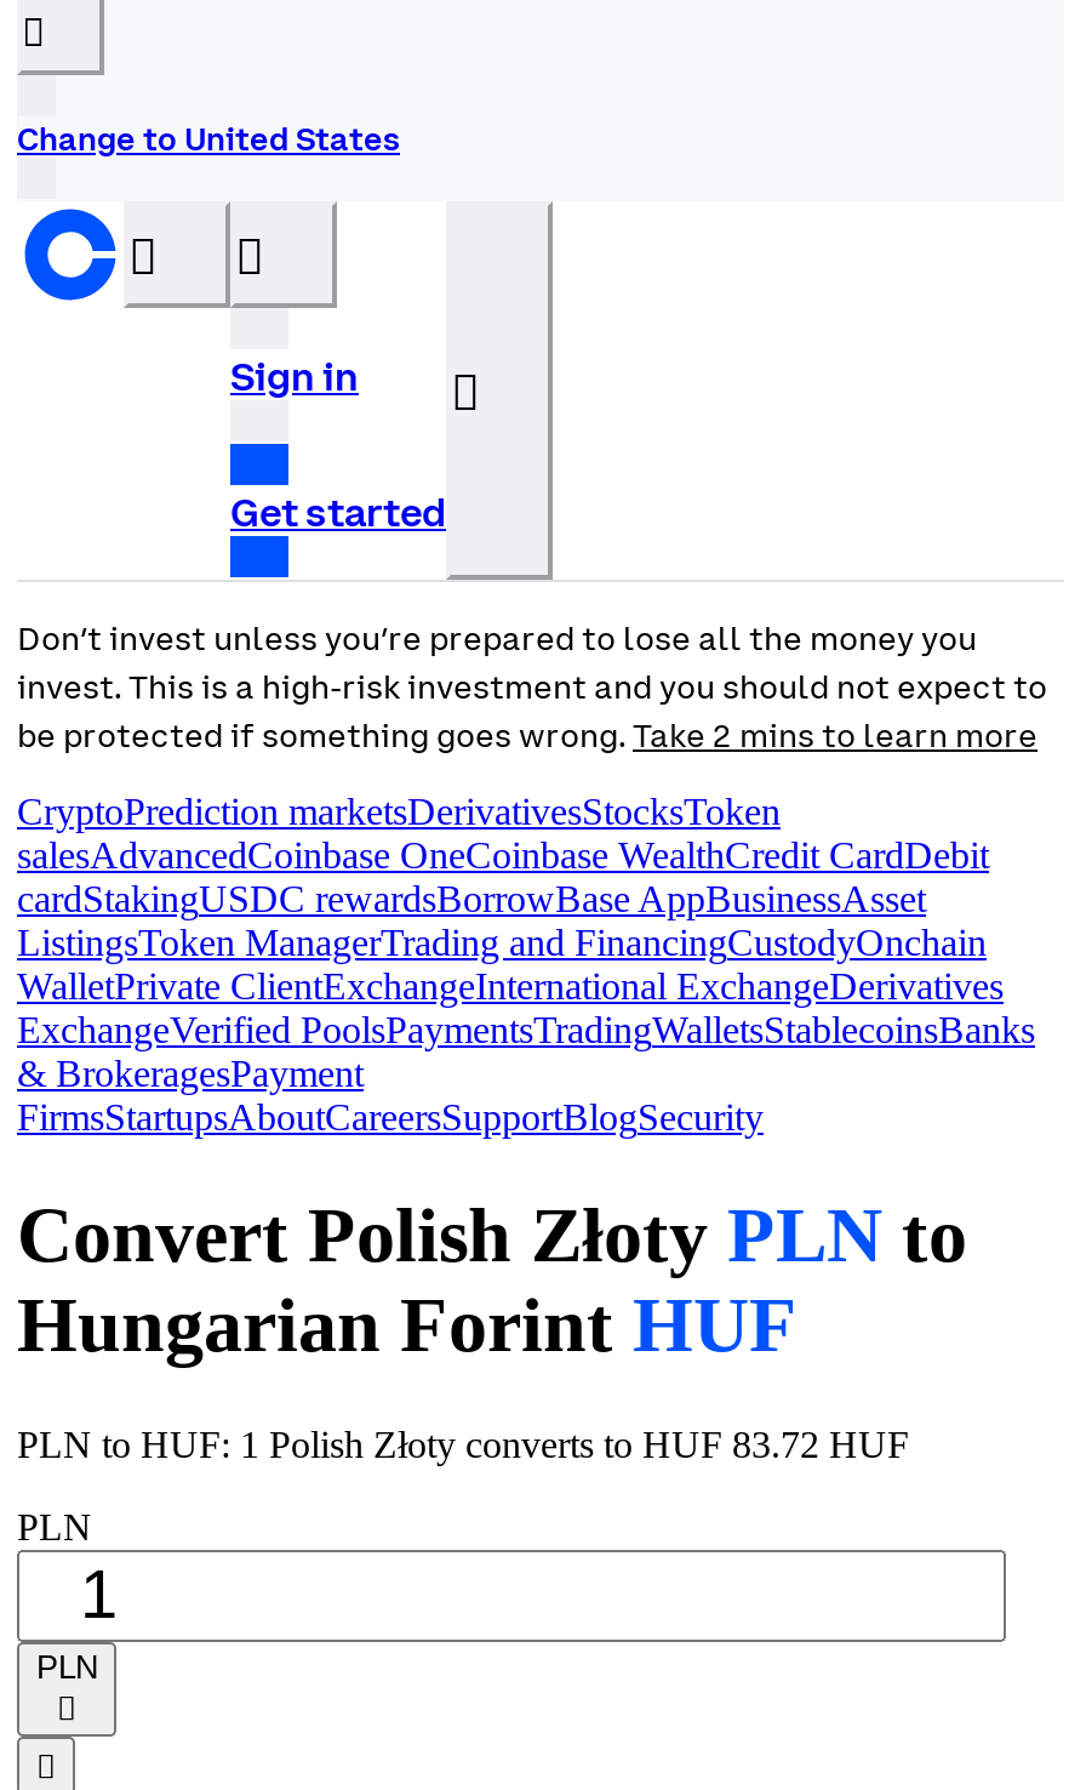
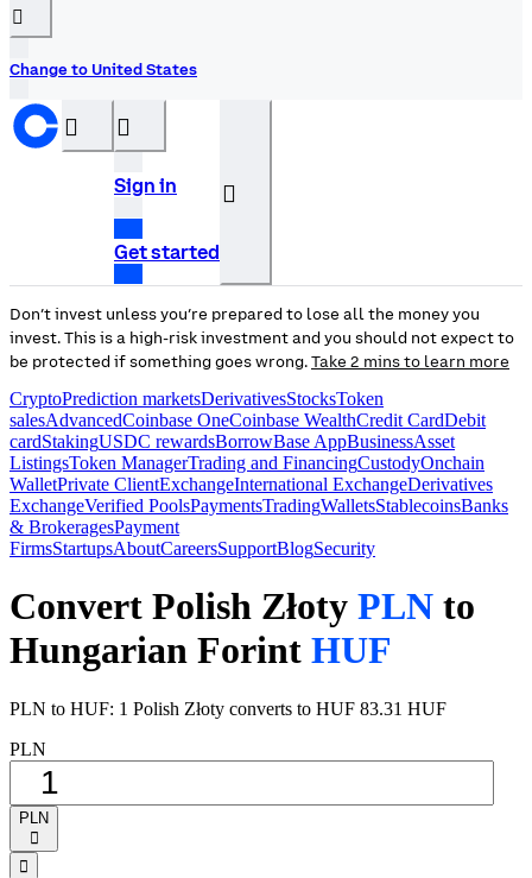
[17,1424,909,1465] PLN to HUF: 1 Polish Złoty converts to HUF 83.72 HUF -> [9,698,446,719] PLN to HUF: 1 Polish Złoty converts to HUF 83.31 HUF

